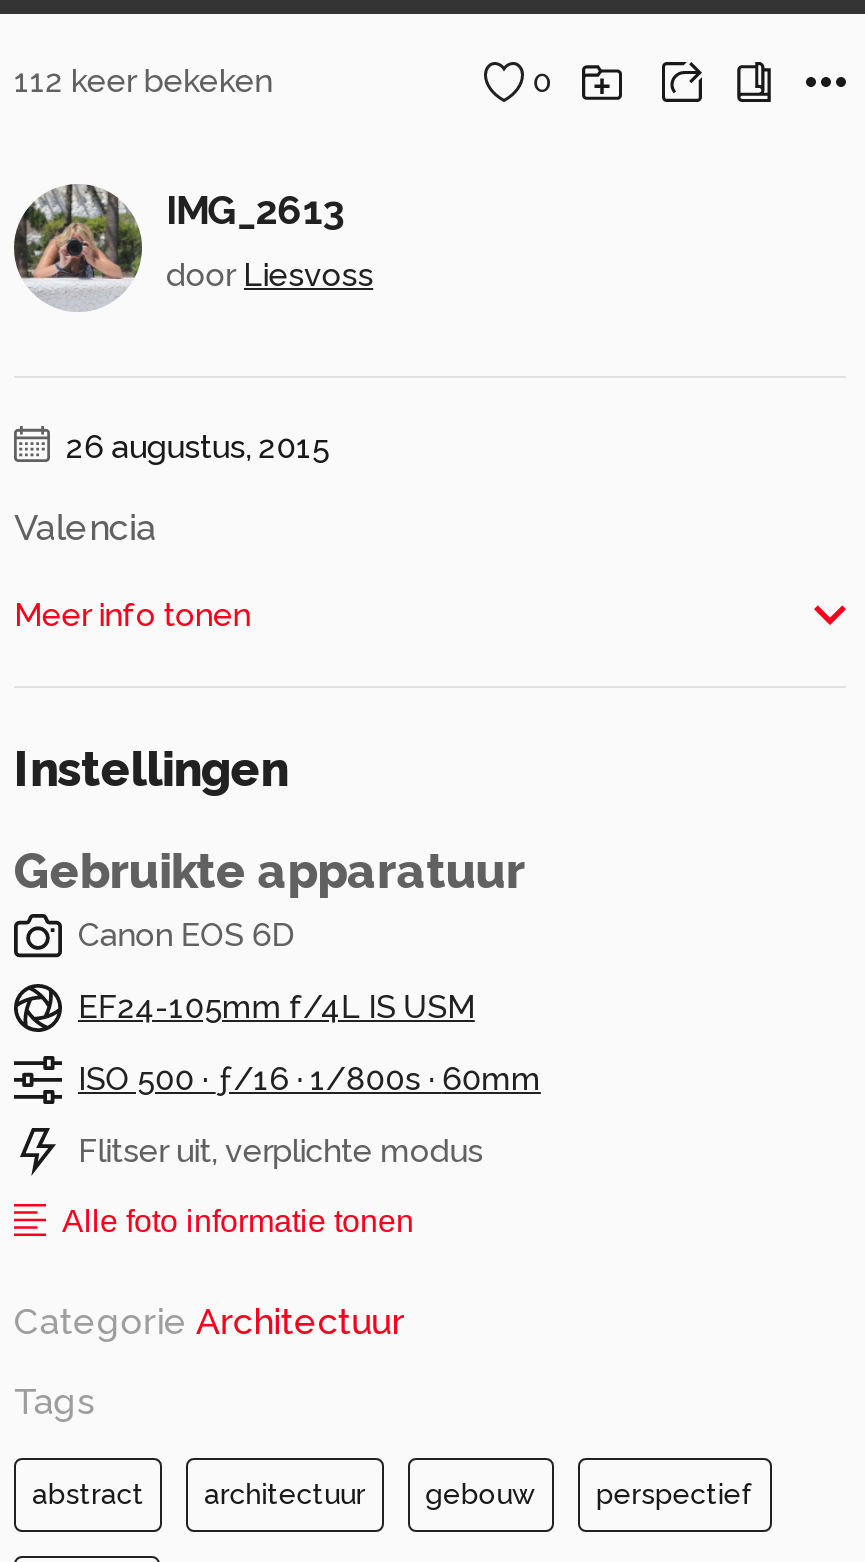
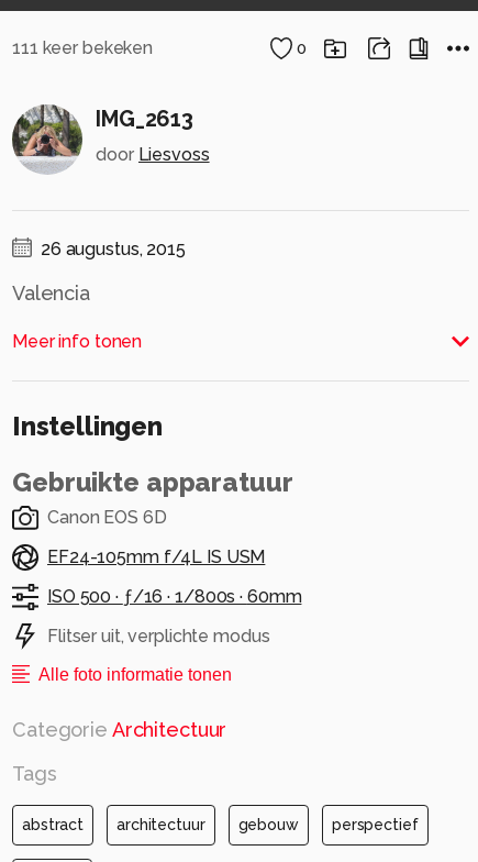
[14,62,272,100] 112 keer bekeken -> [12,37,153,58] 111 keer bekeken

